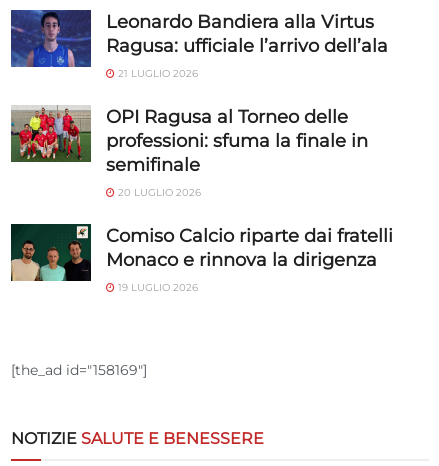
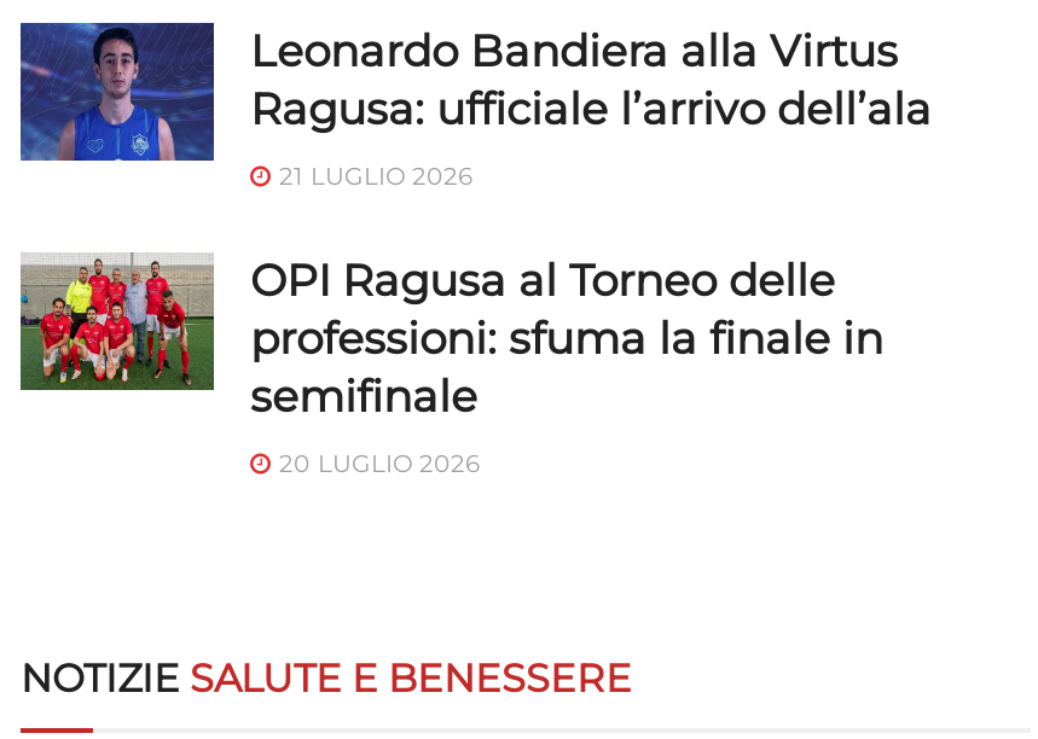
[10,223,393,294] [image] | Comiso Calcio riparte dai fratelli | Monaco e rinnova la dirigenza | 19 LUGLIO 2026 -> none
[11,361,147,379] [the_ad id="158169"] -> none

